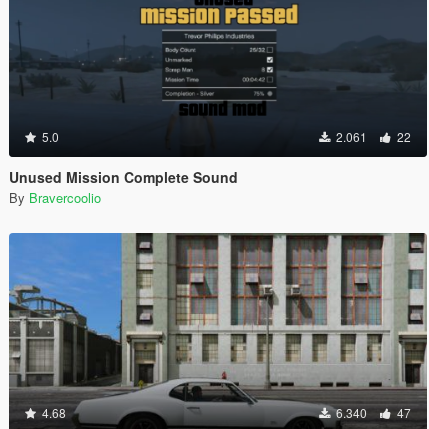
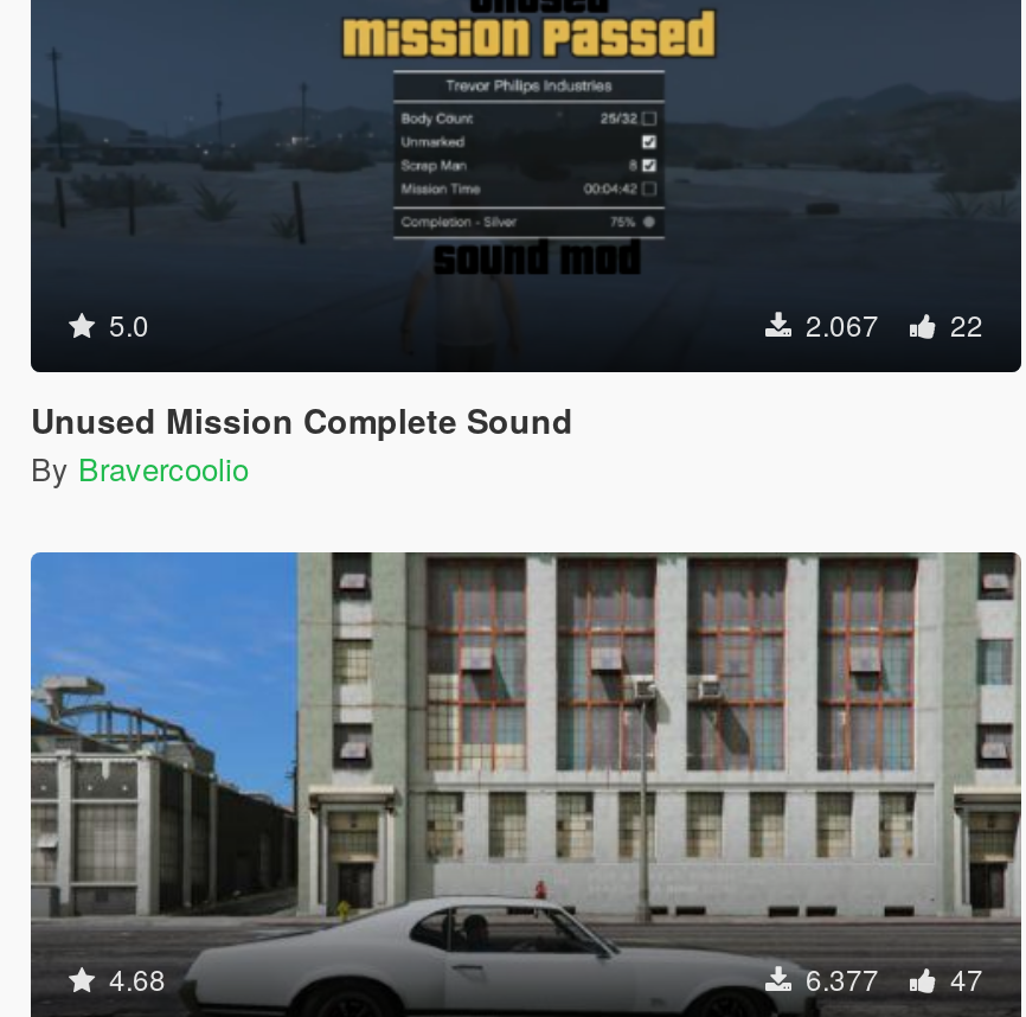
[333,128,411,145] 2.061 22 -> [799,303,983,343] 2.067 22
[333,404,411,421] 6.340 47 -> [799,957,983,998] 6.377 47

